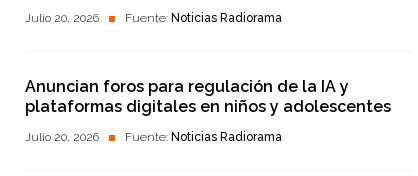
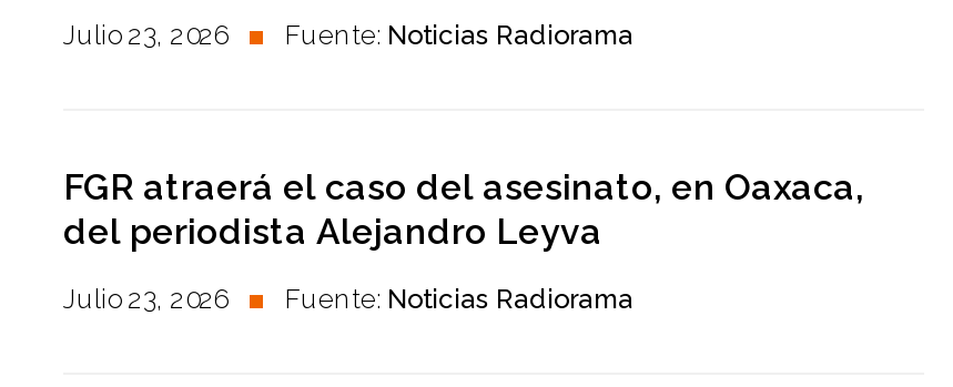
[25,11,282,25] Julio 20, 2026 Fuente: Noticias Radiorama -> [63,20,633,51] Julio 23, 2026 Fuente: Noticias Radiorama
[25,77,391,116] Anuncian foros para regulación de la IA y | plataformas digitales en niños y adolescentes -> [63,166,864,253] FGR atraerá el caso del asesinato, en Oaxaca, | del periodista Alejandro Leyva
[25,130,282,144] Julio 20, 2026 Fuente: Noticias Radiorama -> [63,284,633,315] Julio 23, 2026 Fuente: Noticias Radiorama

